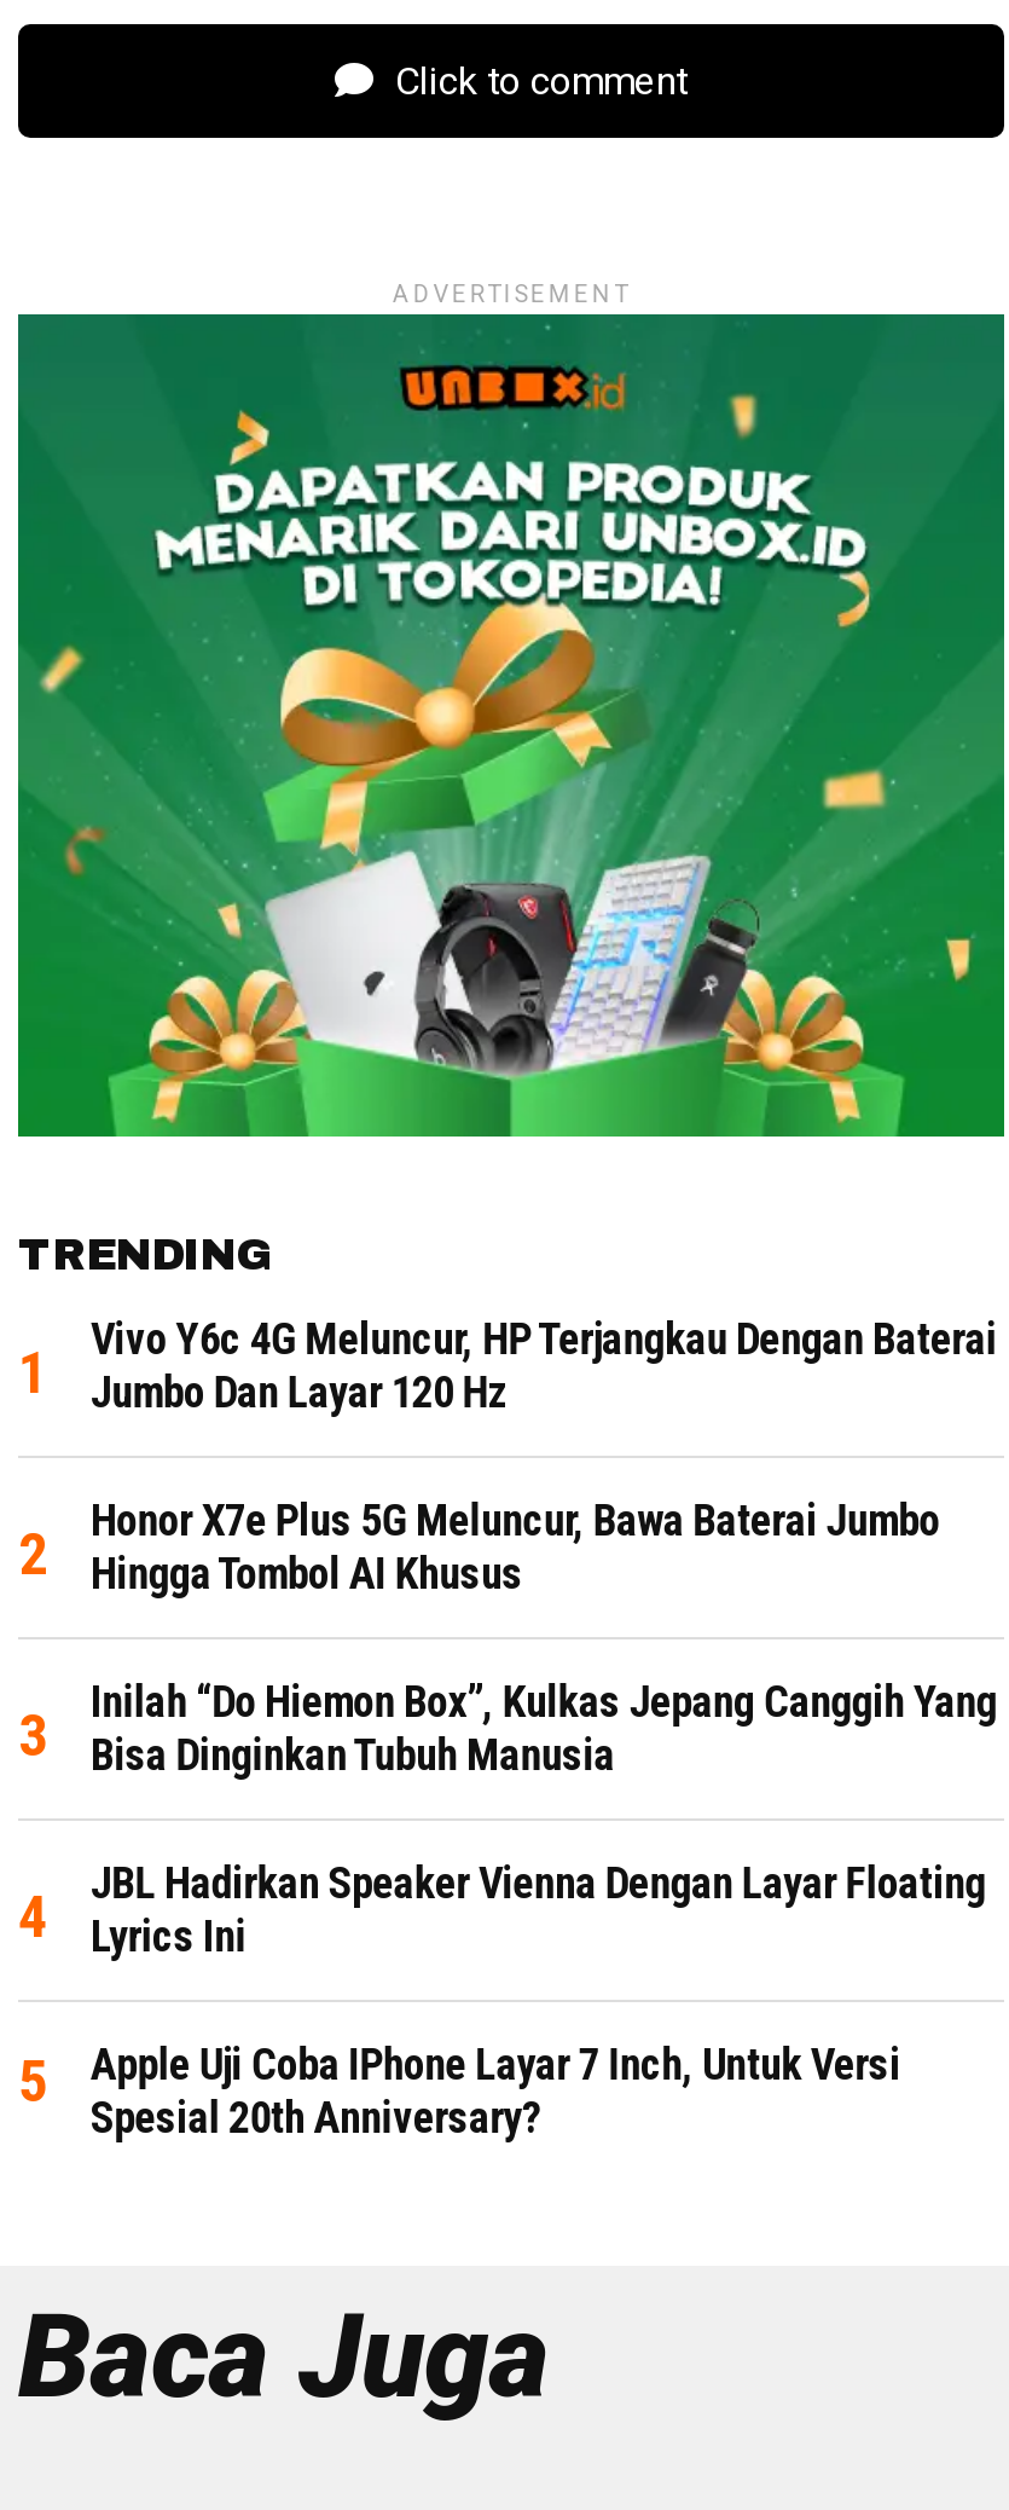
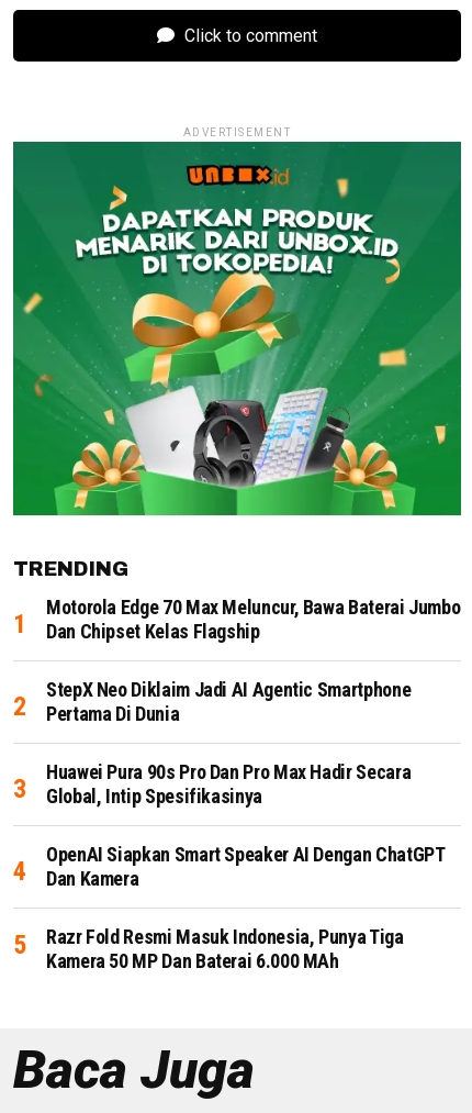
[91,1313,997,1417] Vivo Y6c 4G Meluncur, HP Terjangkau Dengan Baterai | Jumbo Dan Layar 120 Hz -> [46,596,460,643] Motorola Edge 70 Max Meluncur, Bawa Baterai Jumbo | Dan Chipset Kelas Flagship
[91,1495,940,1599] Honor X7e Plus 5G Meluncur, Bawa Baterai Jumbo | Hingga Tombol AI Khusus -> [46,678,411,725] StepX Neo Diklaim Jadi AI Agentic Smartphone | Pertama Di Dunia
[91,1676,997,1780] Inilah “Do Hiemon Box”, Kulkas Jepang Canggih Yang | Bisa Dinginkan Tubuh Manusia -> [46,760,411,808] Huawei Pura 90s Pro Dan Pro Max Hadir Secara | Global, Intip Spesifikasinya
[91,1857,986,1961] JBL Hadirkan Speaker Vienna Dengan Layar Floating | Lyrics Ini -> [46,843,444,890] OpenAI Siapkan Smart Speaker AI Dengan ChatGPT | Dan Kamera
[91,2039,900,2143] Apple Uji Coba IPhone Layar 7 Inch, Untuk Versi | Spesial 20th Anniversary? -> [46,925,403,972] Razr Fold Resmi Masuk Indonesia, Punya Tiga | Kamera 50 MP Dan Baterai 6.000 MAh

